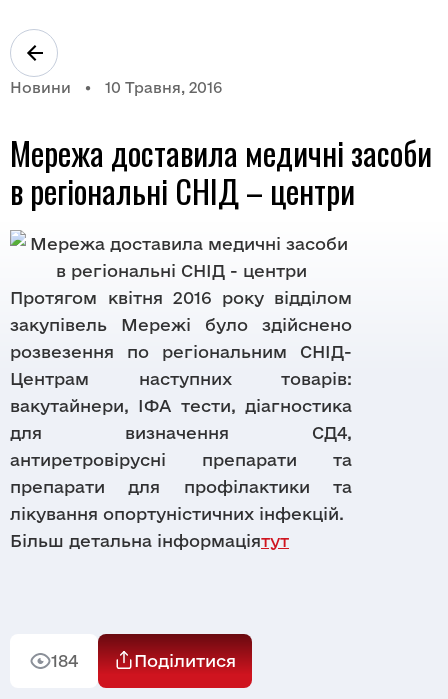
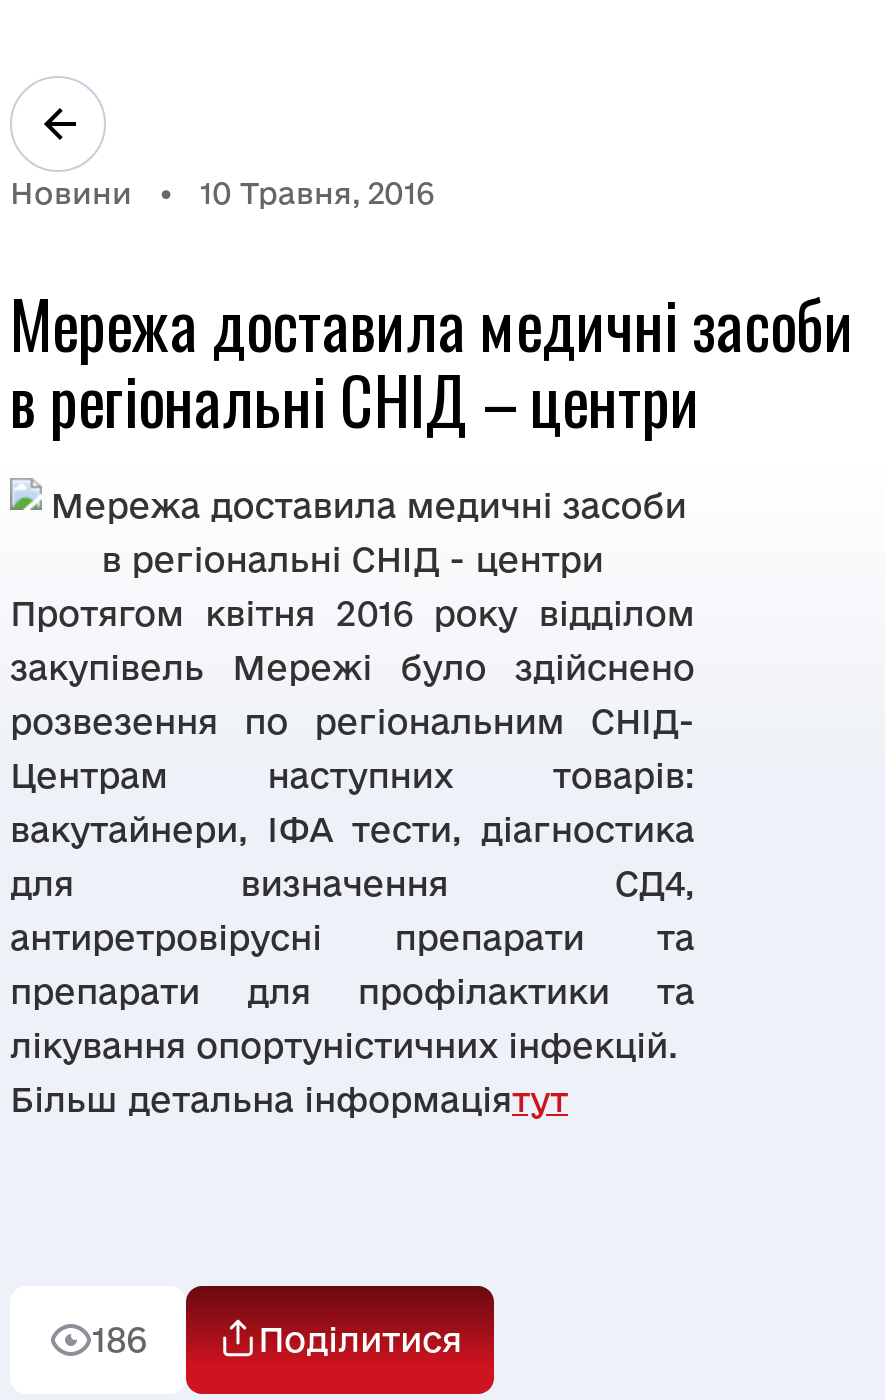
[51,651,78,670] 184 -> [92,1320,146,1358] 186

